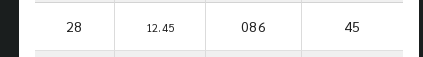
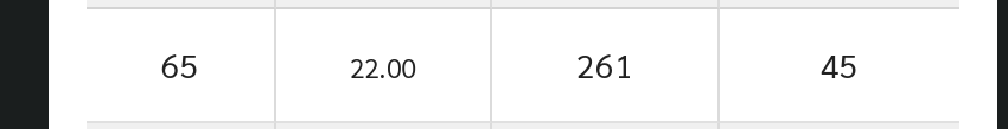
[66,17,83,35] 28 -> [161,42,199,85] 65
[146,20,174,35] 12.45 -> [350,49,416,85] 22.00
[241,17,266,35] 086 -> [576,42,634,85] 261

